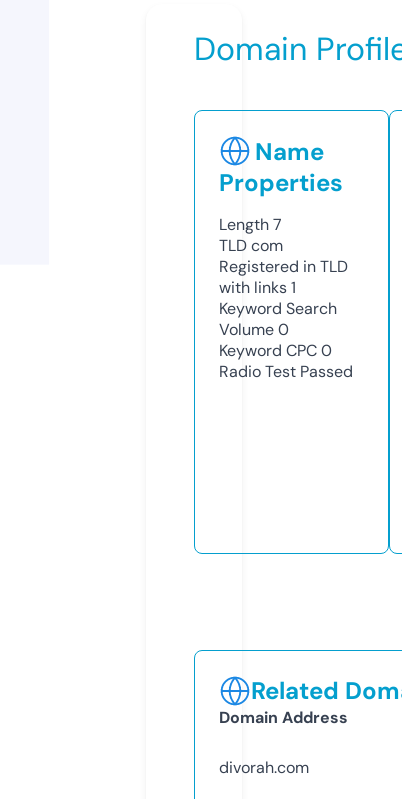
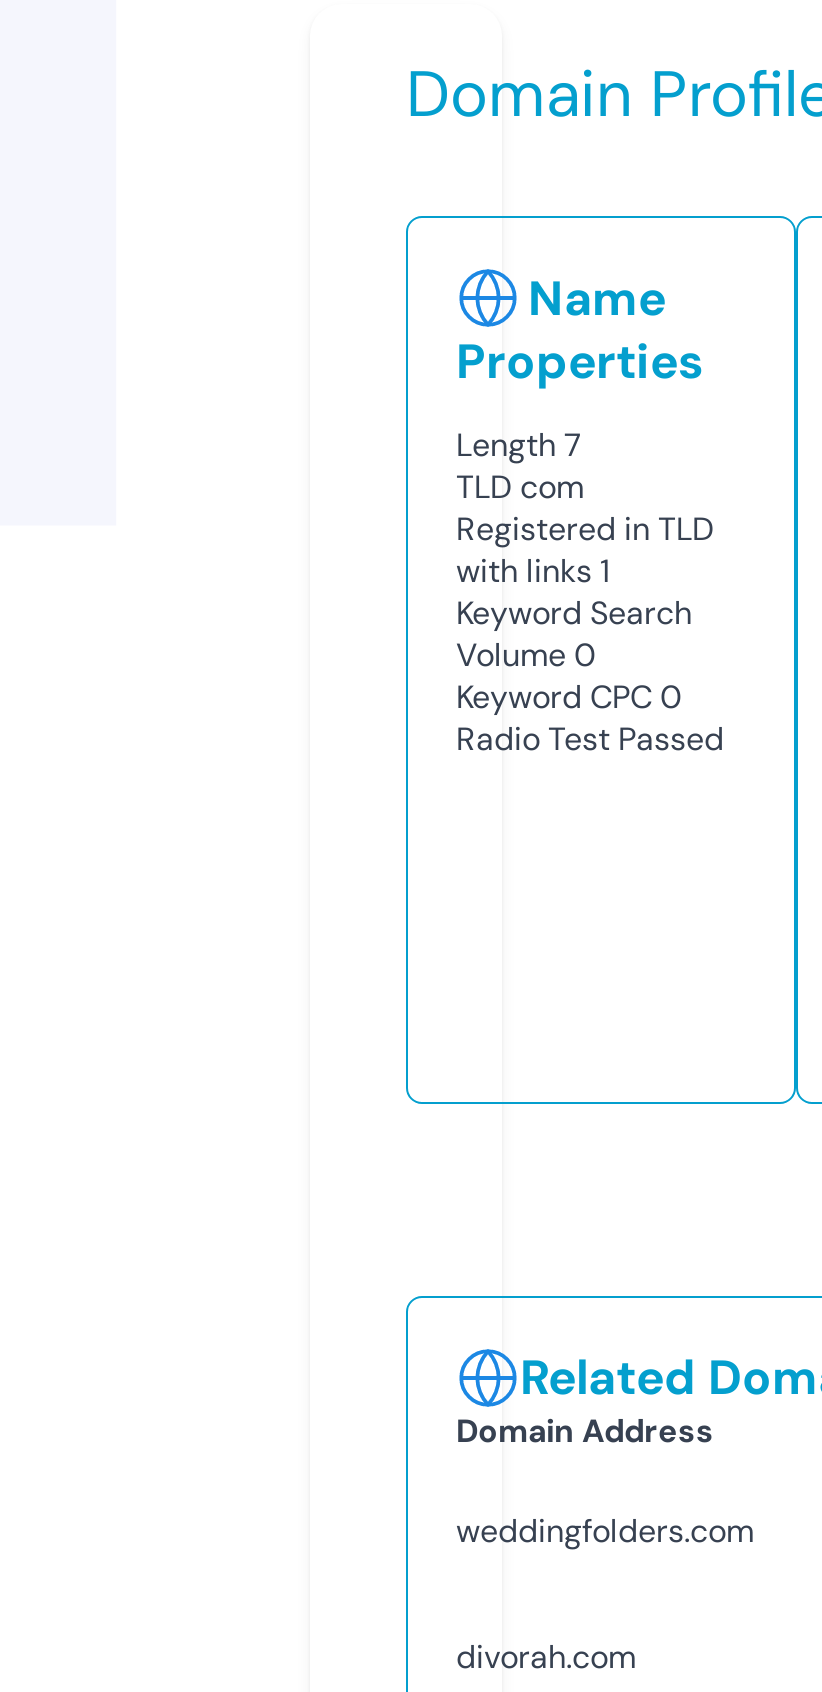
none -> [456,1510,754,1552] weddingfolders.com

